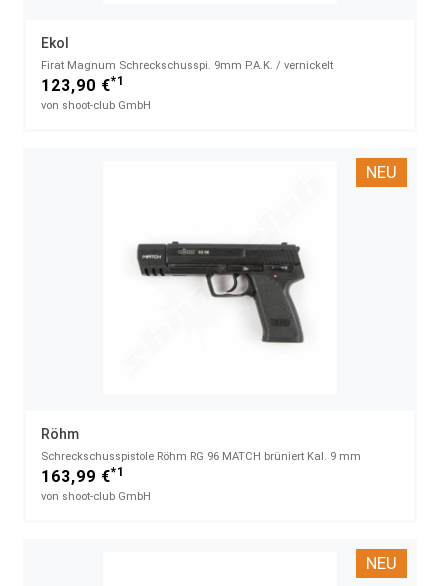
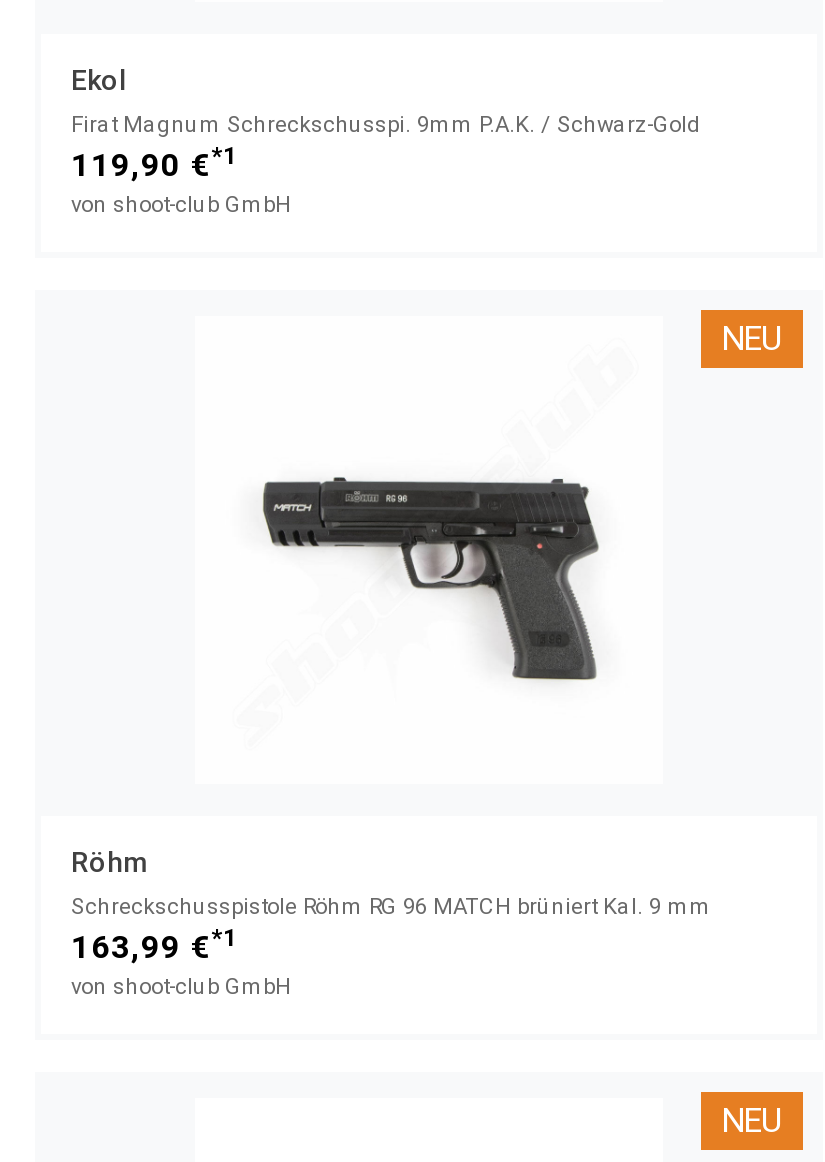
[41,59,333,72] Firat Magnum Schreckschusspi. 9mm P.A.K. / vernickelt -> [71,112,701,138] Firat Magnum Schreckschusspi. 9mm P.A.K. / Schwarz-Gold
[41,74,125,95] 123,90 €*1 -> [71,142,239,184] 119,90 €*1

